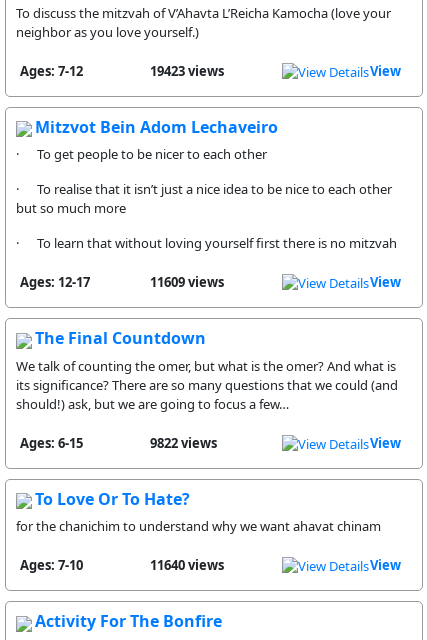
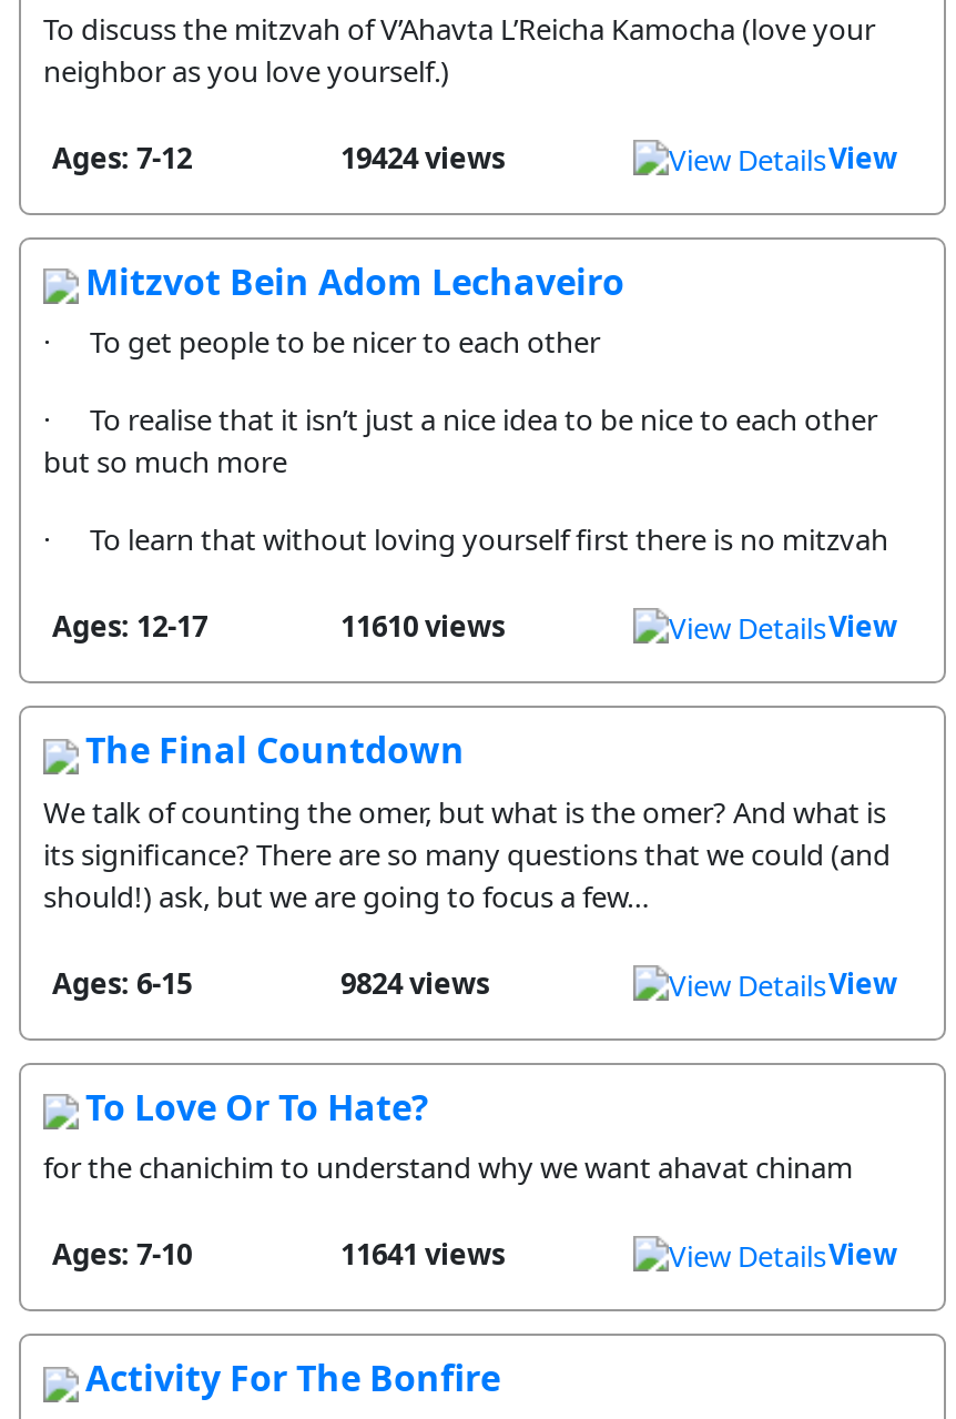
[150,61,224,79] 19423 views -> [340,136,505,176] 19424 views
[150,273,224,291] 11609 views -> [340,606,505,646] 11610 views
[150,434,217,452] 9822 views -> [340,963,489,1003] 9824 views
[150,556,224,574] 11640 views -> [340,1235,505,1275] 11641 views

